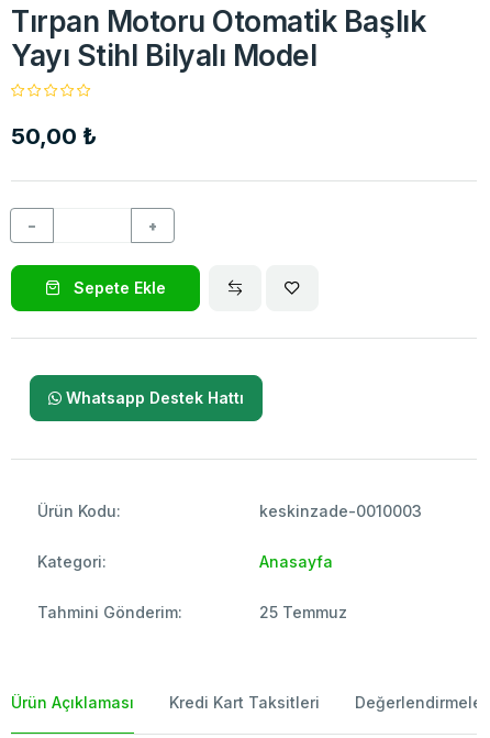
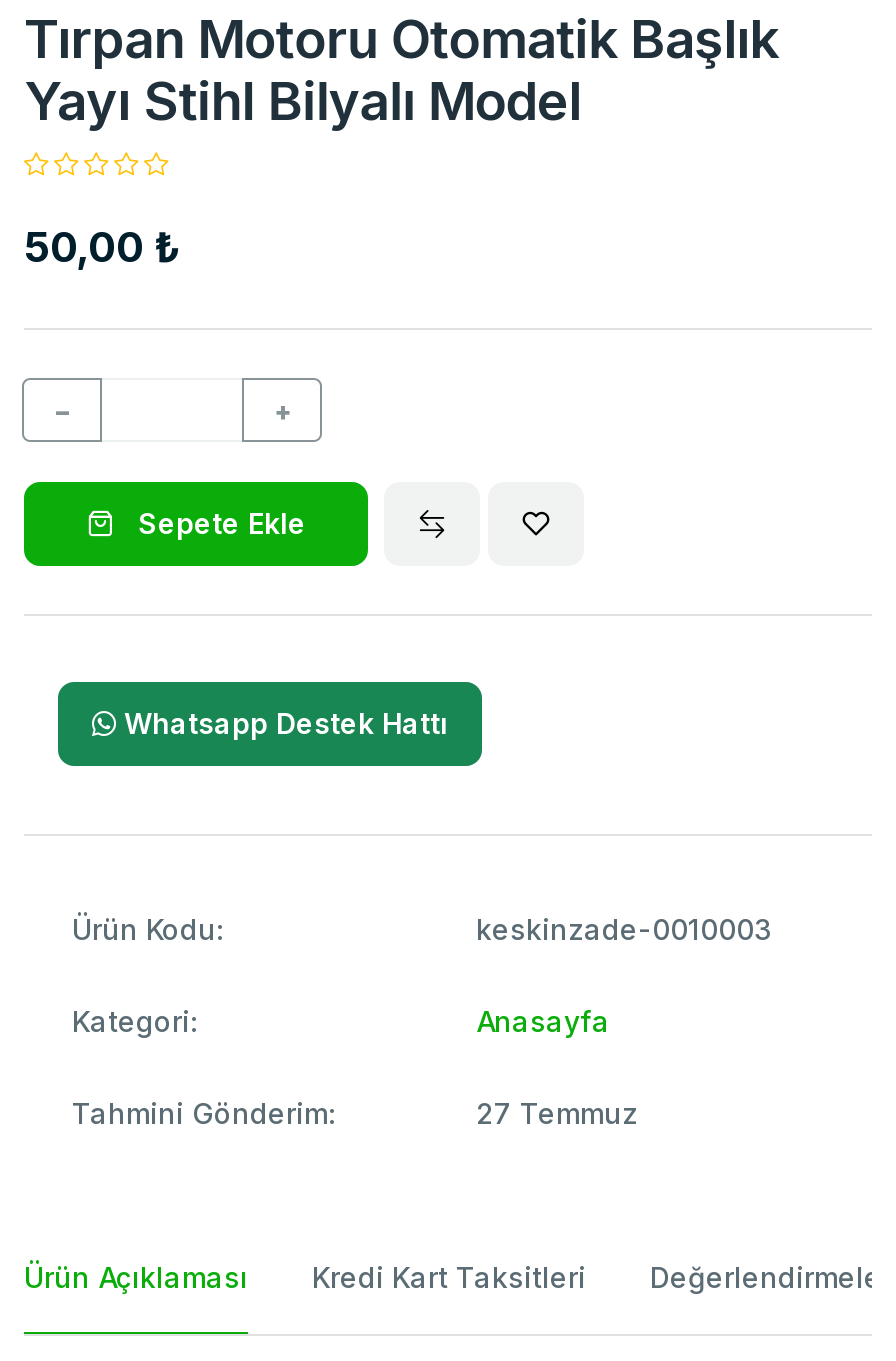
[259,602,347,621] 25 Temmuz -> [476,1096,638,1130] 27 Temmuz

